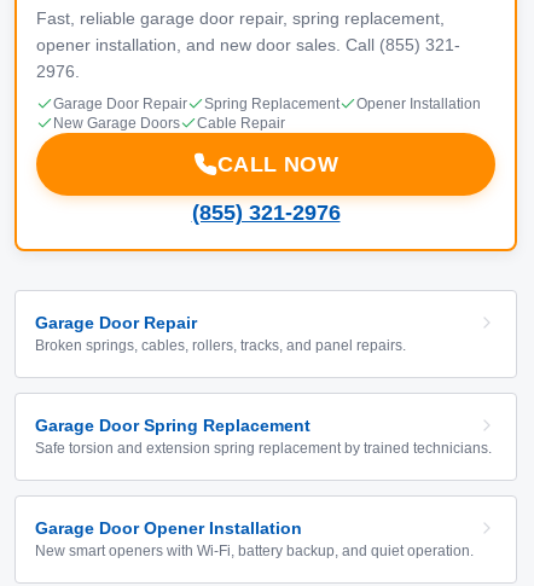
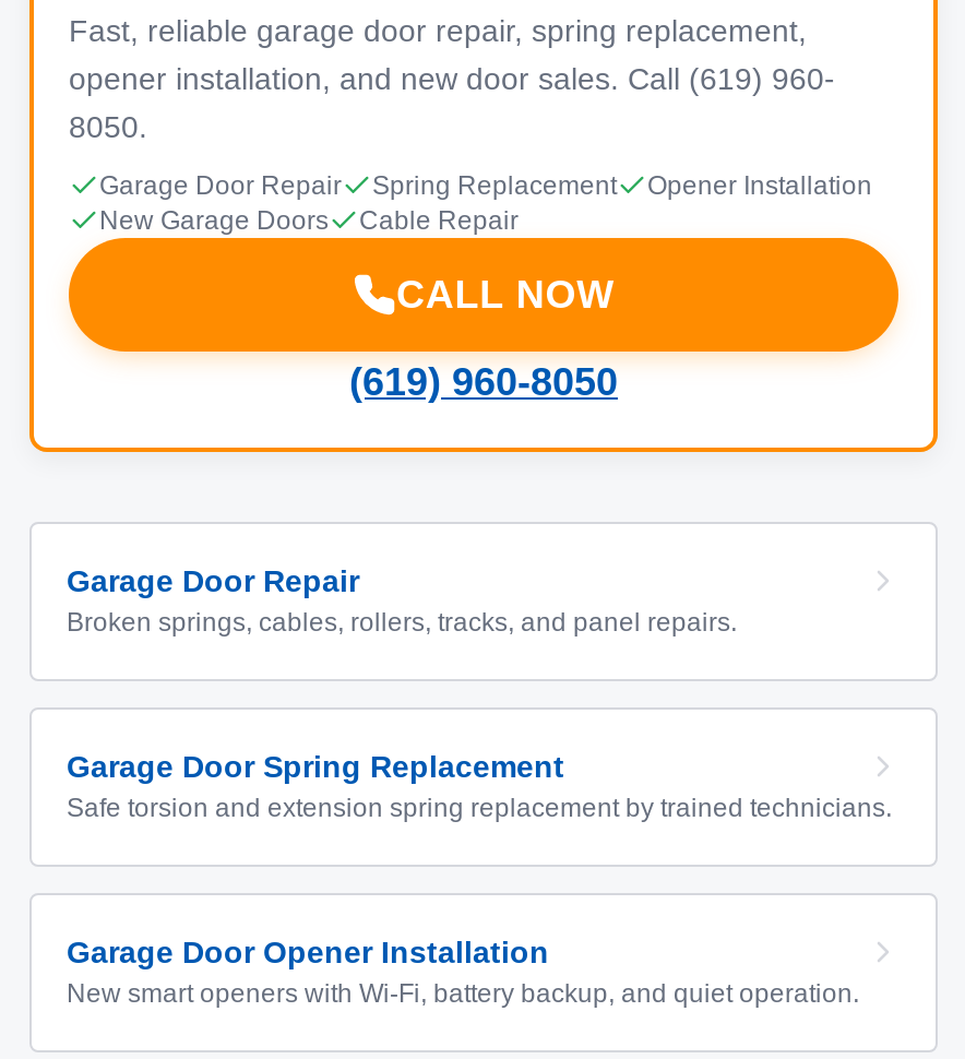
[36,35,460,54] opener installation, and new door sales. Call (855) 321- -> [69,61,835,96] opener installation, and new door sales. Call (619) 960-
[36,62,80,81] 2976. -> [69,109,147,144] 8050.
[191,201,340,225] (855) 321-2976 -> [349,360,618,404] (619) 960-8050

